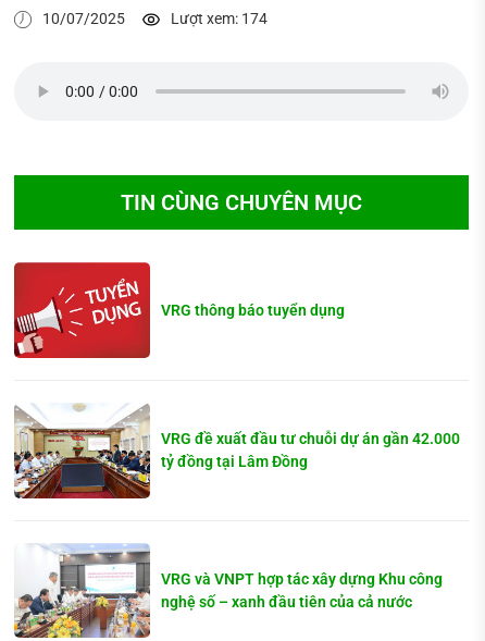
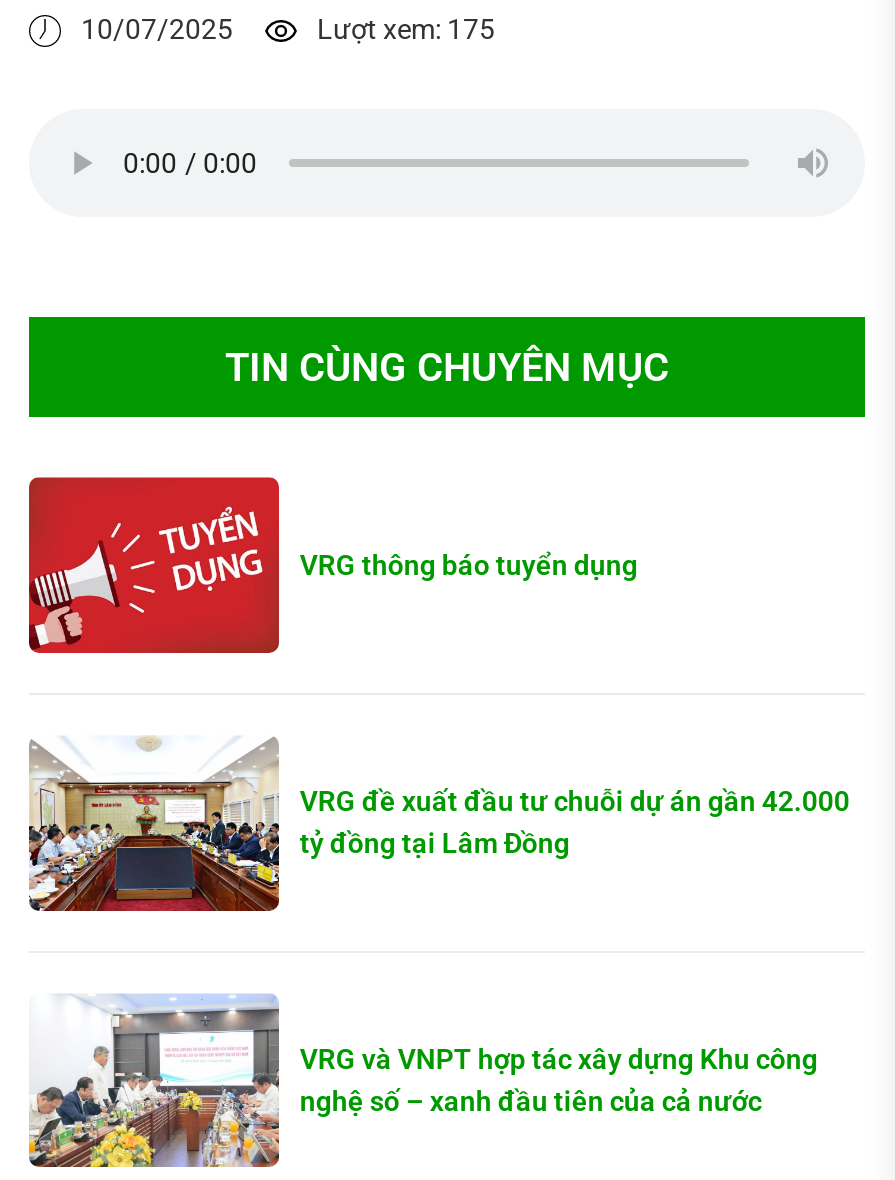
[171,10,268,27] Lượt xem: 174 -> [317,13,495,45] Lượt xem: 175

